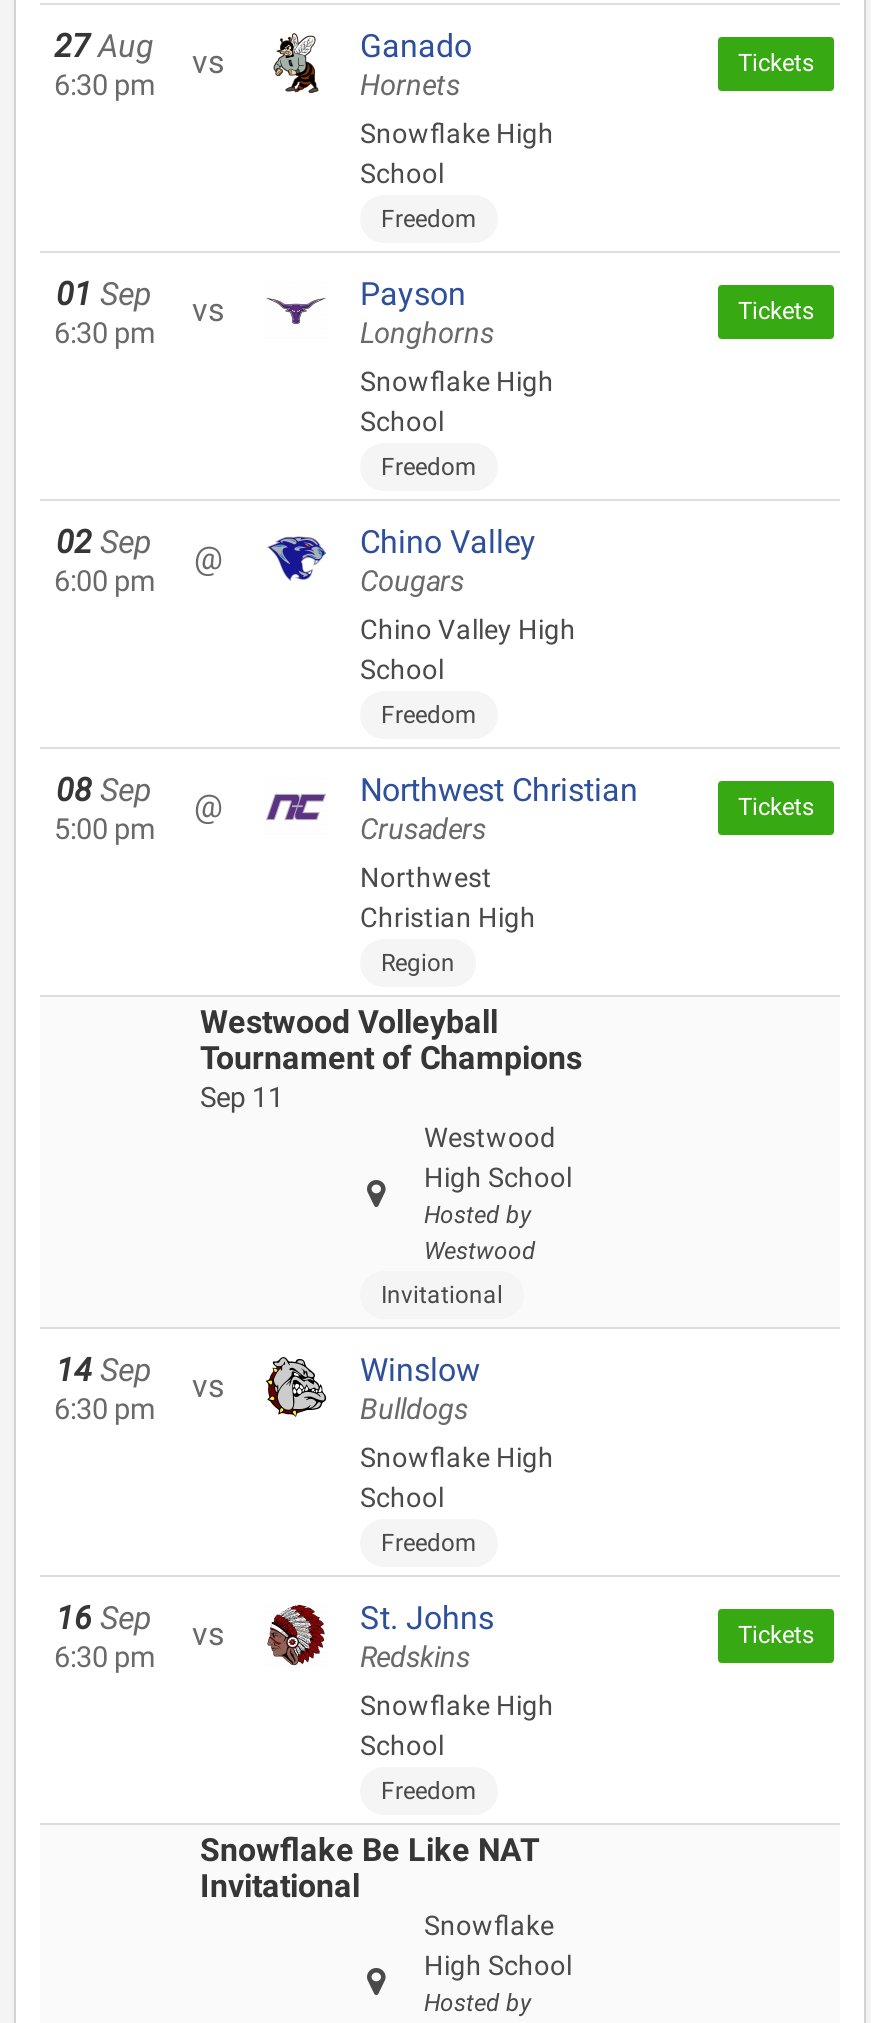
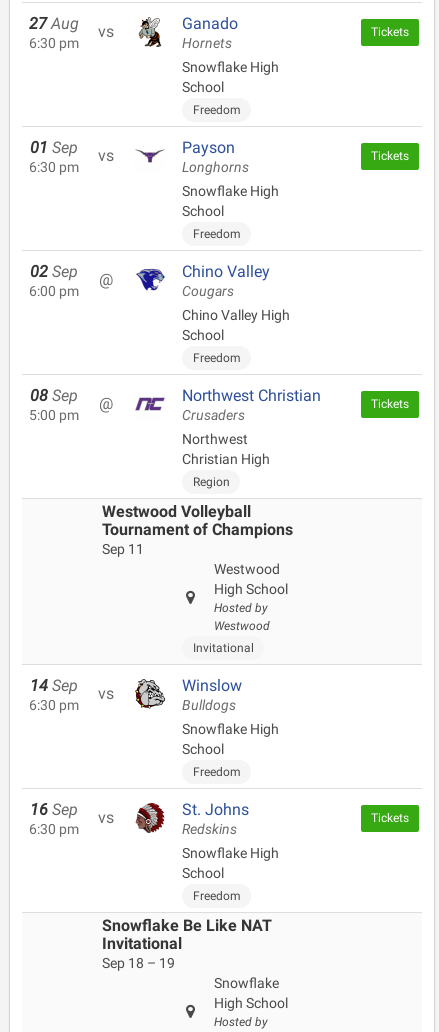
none -> [102,955,175,971] Sep 18 – 19

